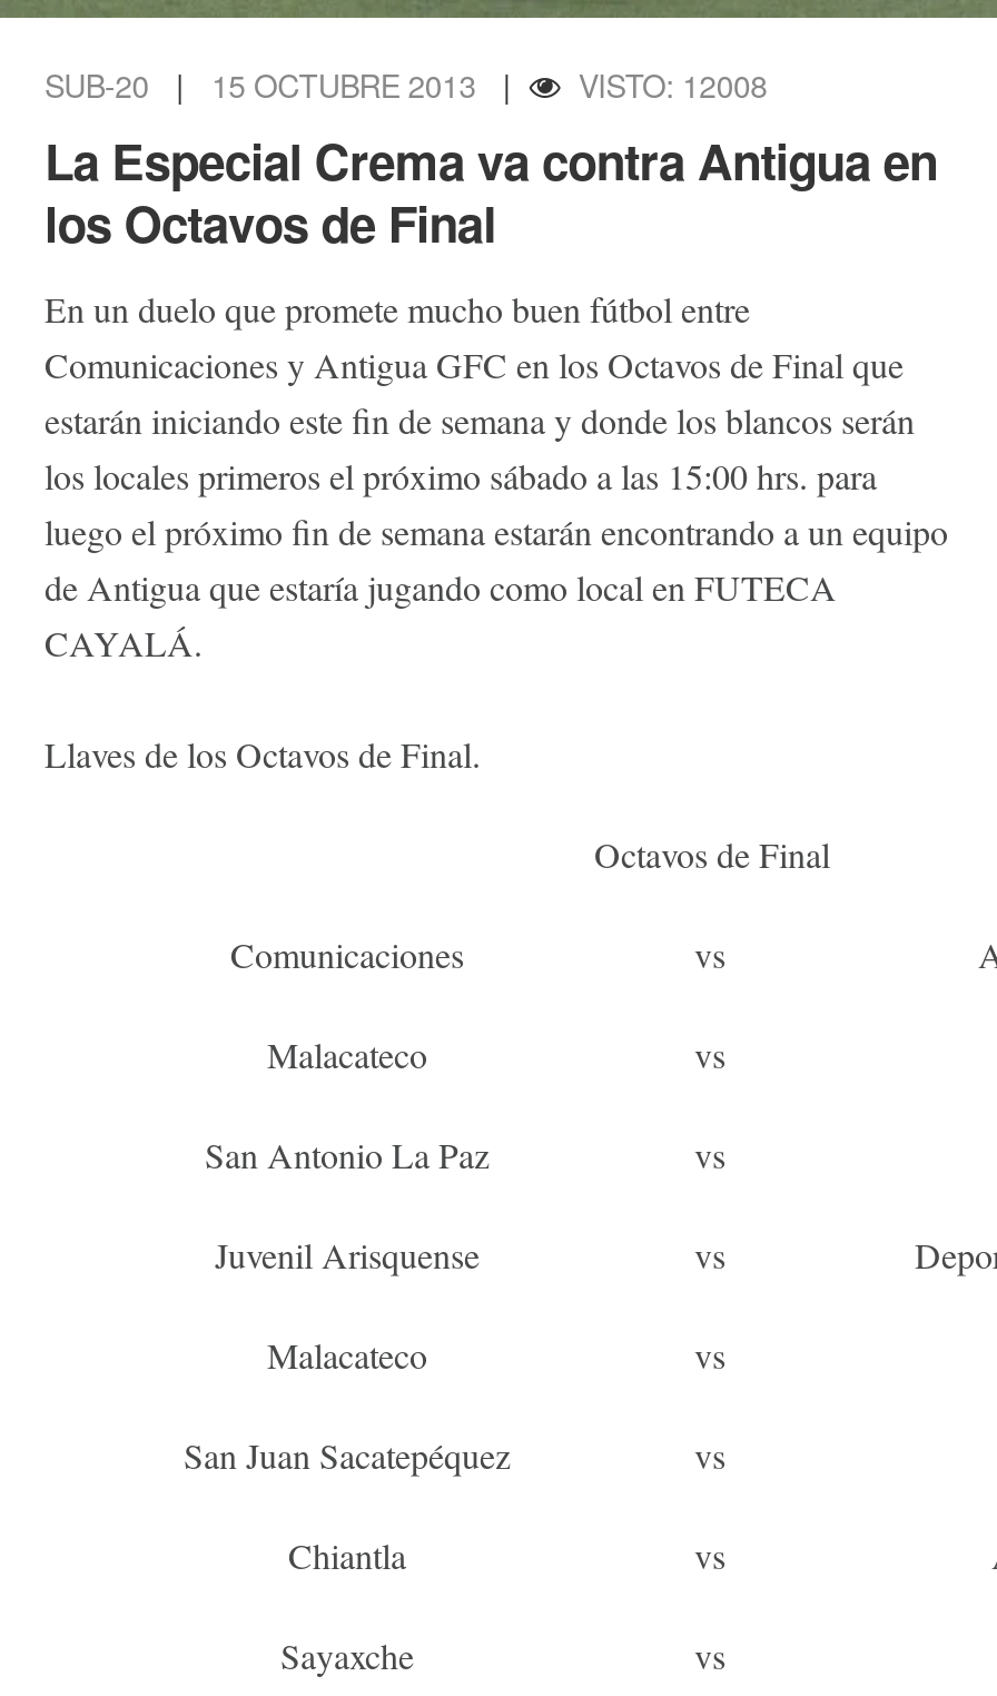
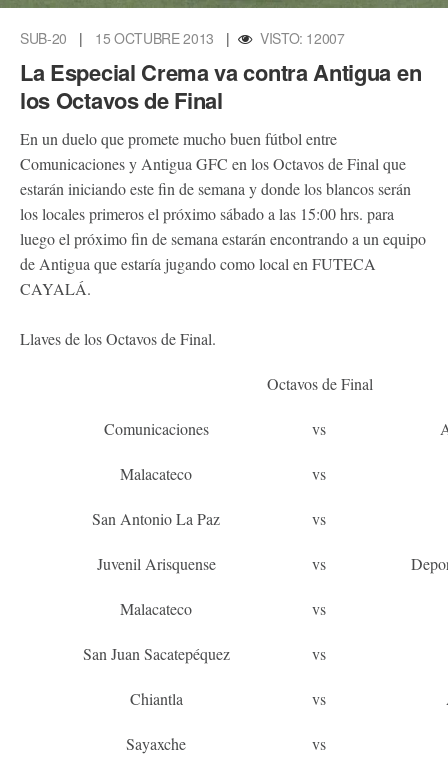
[578,61,767,106] VISTO: 12008 -> [260,28,345,48] VISTO: 12007

